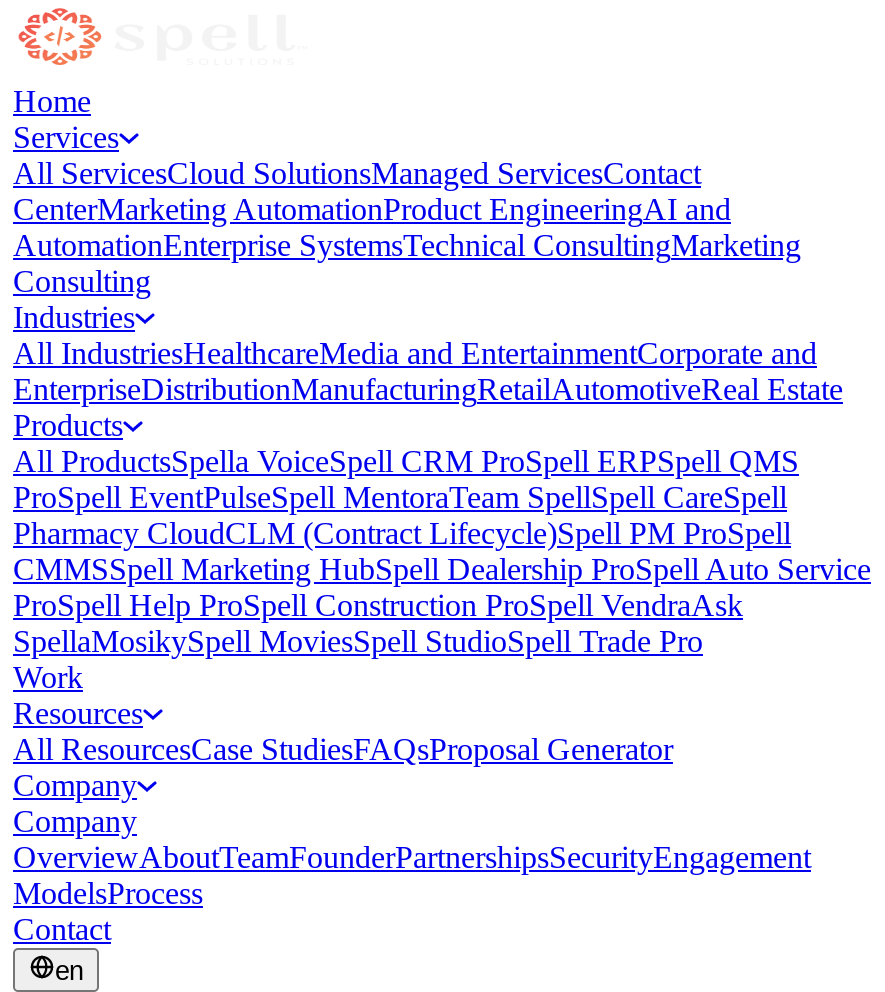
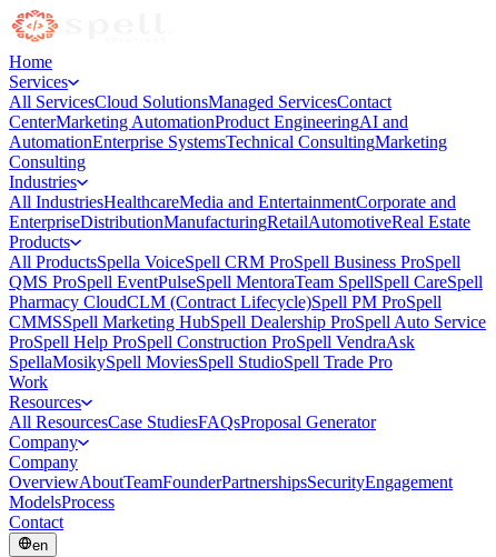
[13,444,799,514] All ProductsSpella VoiceSpell CRM ProSpell ERPSpell QMS | ProSpell EventPulseSpell MentoraTeam SpellSpell CareSpell -> [9,252,483,291] All ProductsSpella VoiceSpell CRM ProSpell Business ProSpell | QMS ProSpell EventPulseSpell MentoraTeam SpellSpell CareSpell

